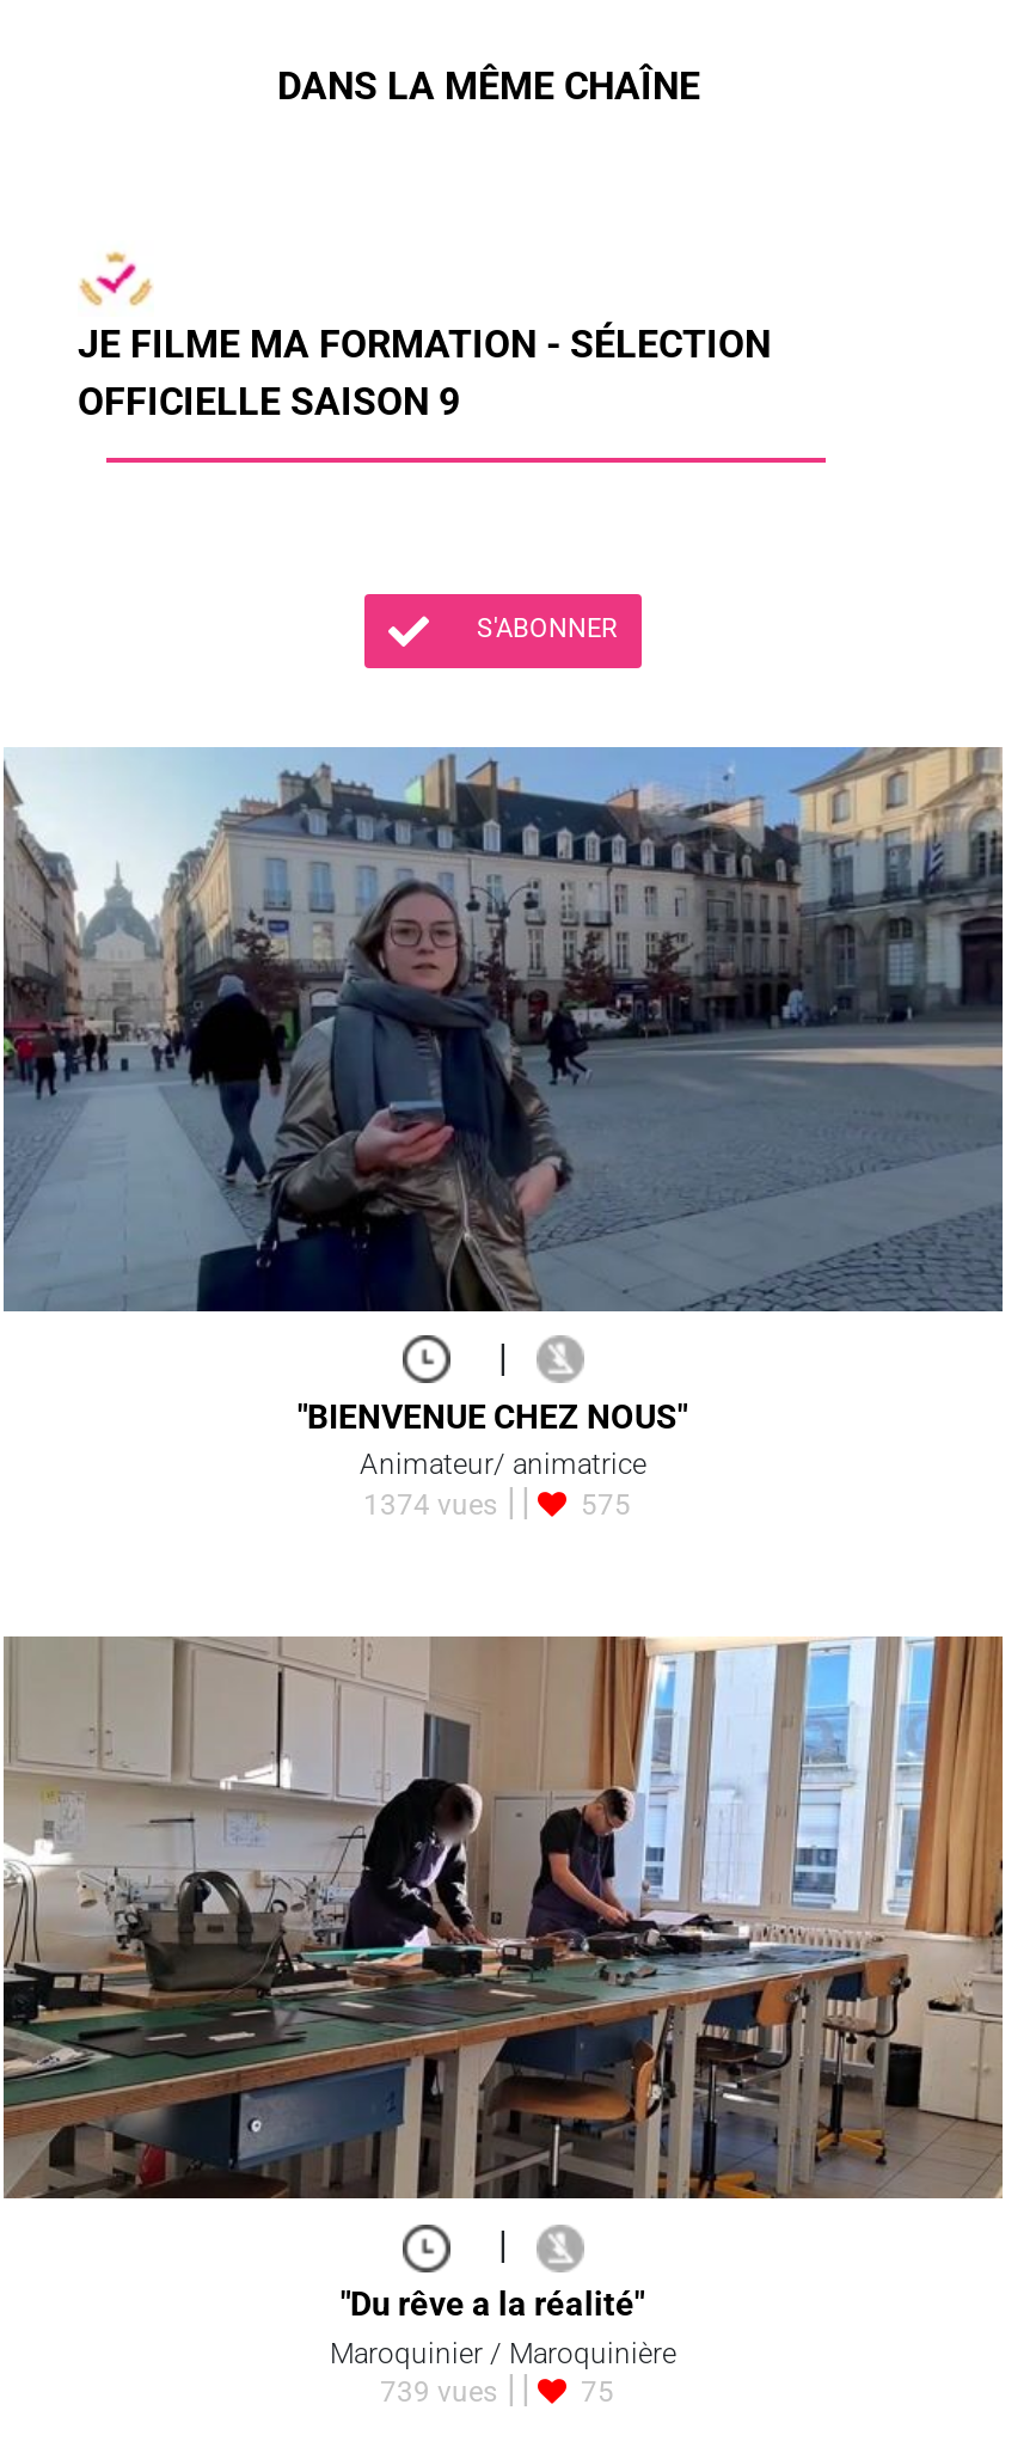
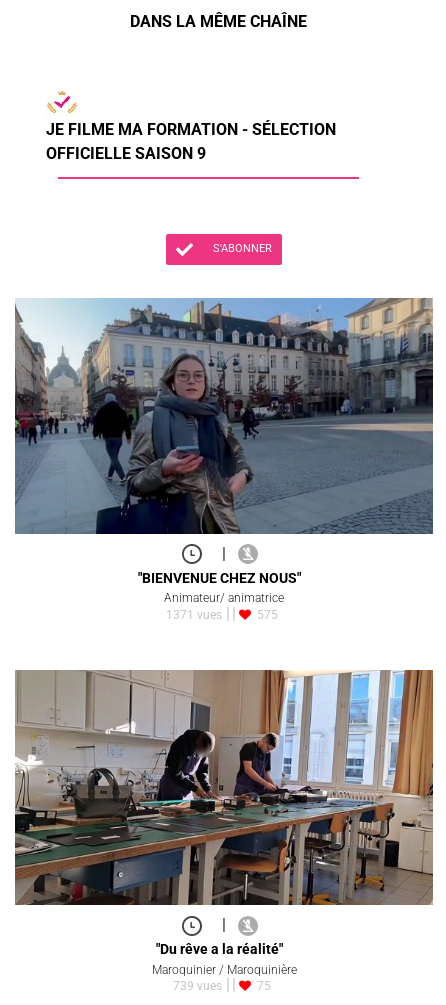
[363,1487,497,1521] 1374 vues -> [165,608,221,622] 1371 vues

